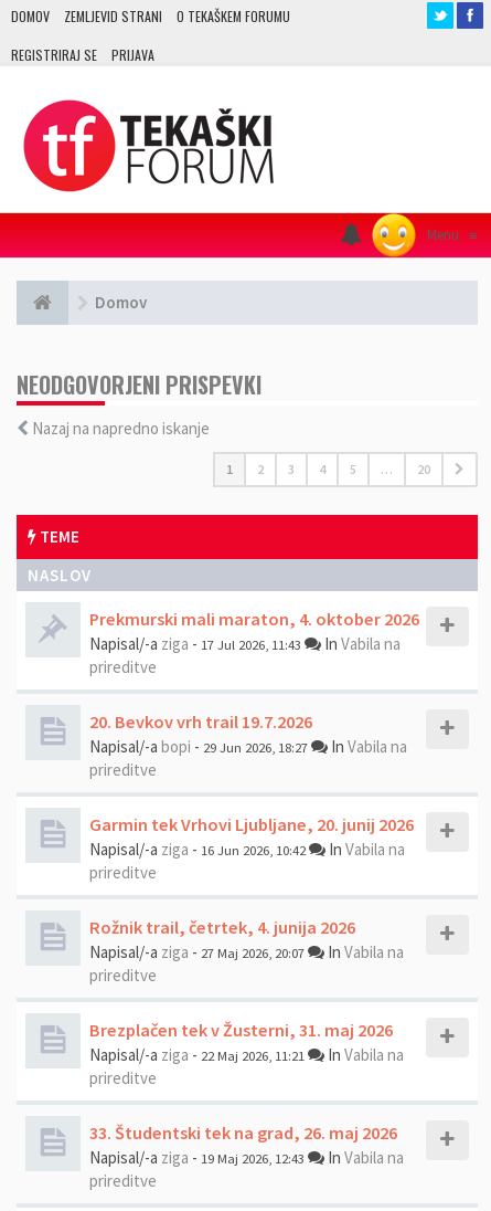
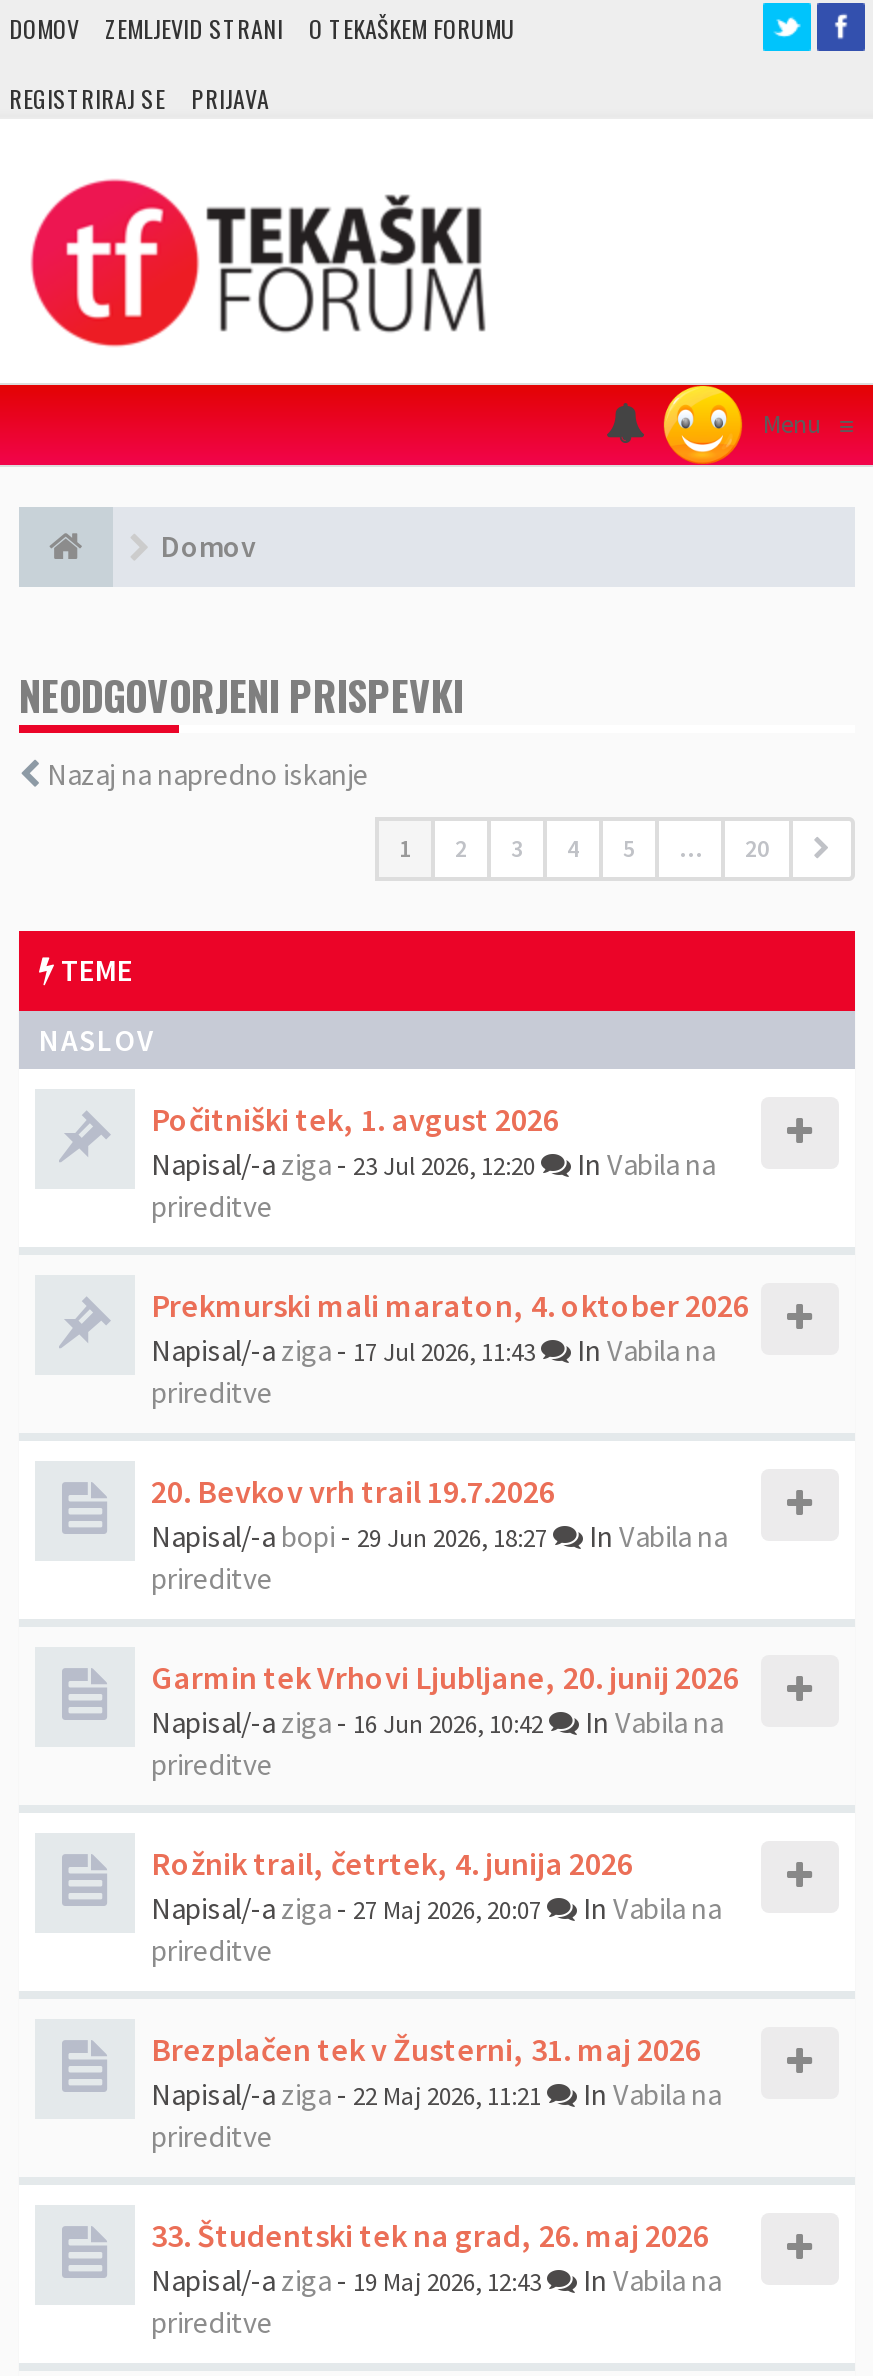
none -> [151,1099,715,1225] Počitniški tek, 1. avgust 2026 | Napisal/-a ziga - 23 Jul 2026, 12:20 | In Vabila na | prireditve

